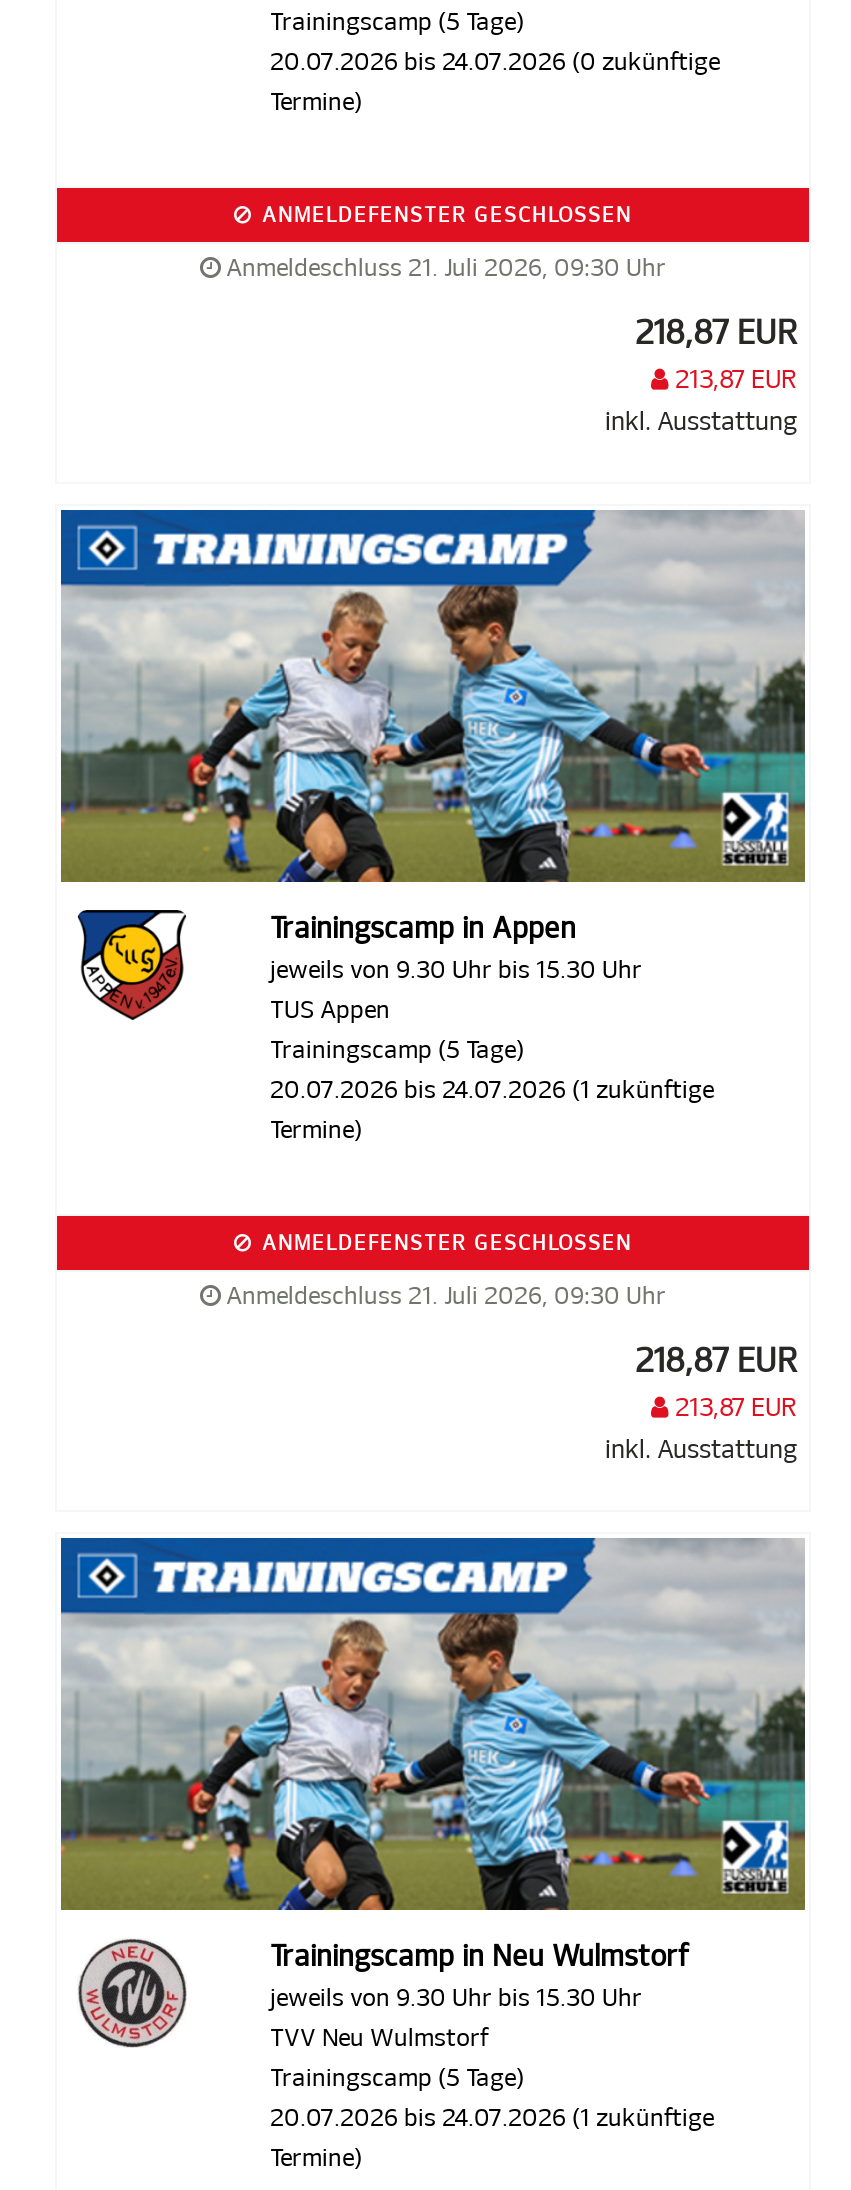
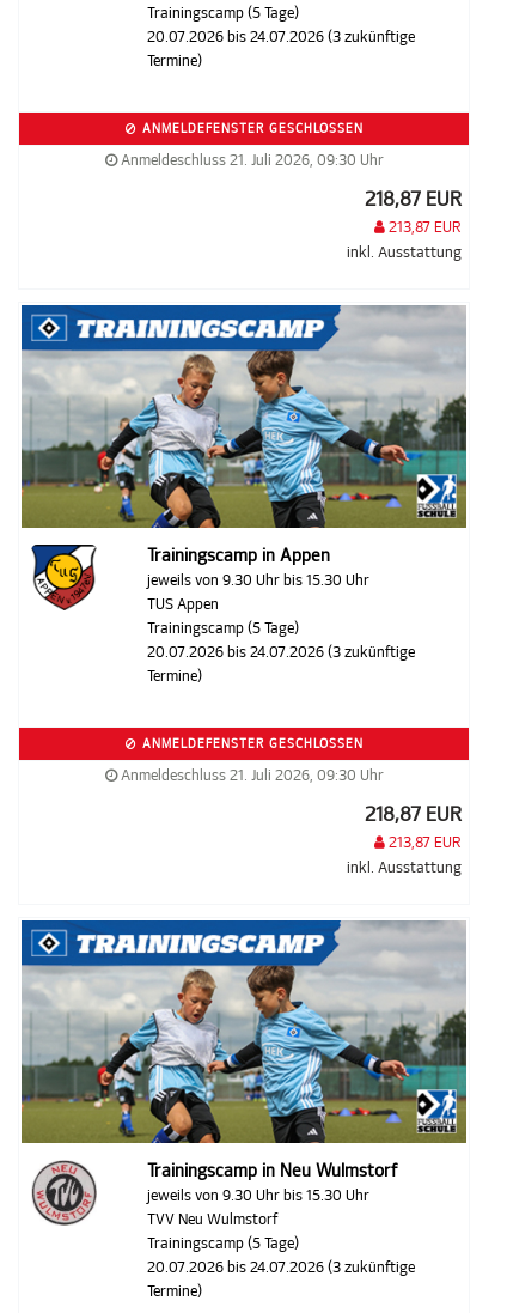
[270,48,720,76] 20.07.2026 bis 24.07.2026 (0 zukünftige -> [146,28,414,45] 20.07.2026 bis 24.07.2026 (3 zukünftige
[270,1076,714,1104] 20.07.2026 bis 24.07.2026 (1 zukünftige -> [146,644,414,660] 20.07.2026 bis 24.07.2026 (3 zukünftige
[270,2104,714,2132] 20.07.2026 bis 24.07.2026 (1 zukünftige -> [146,1259,414,1276] 20.07.2026 bis 24.07.2026 (3 zukünftige

